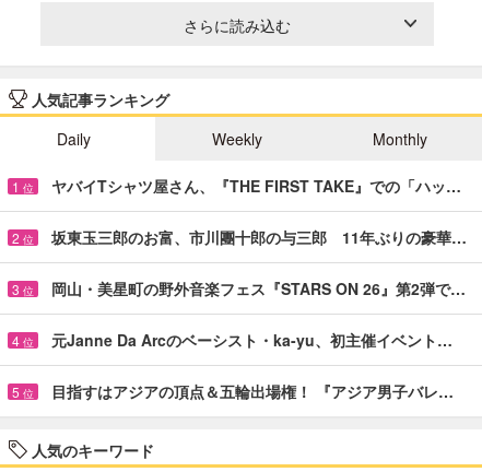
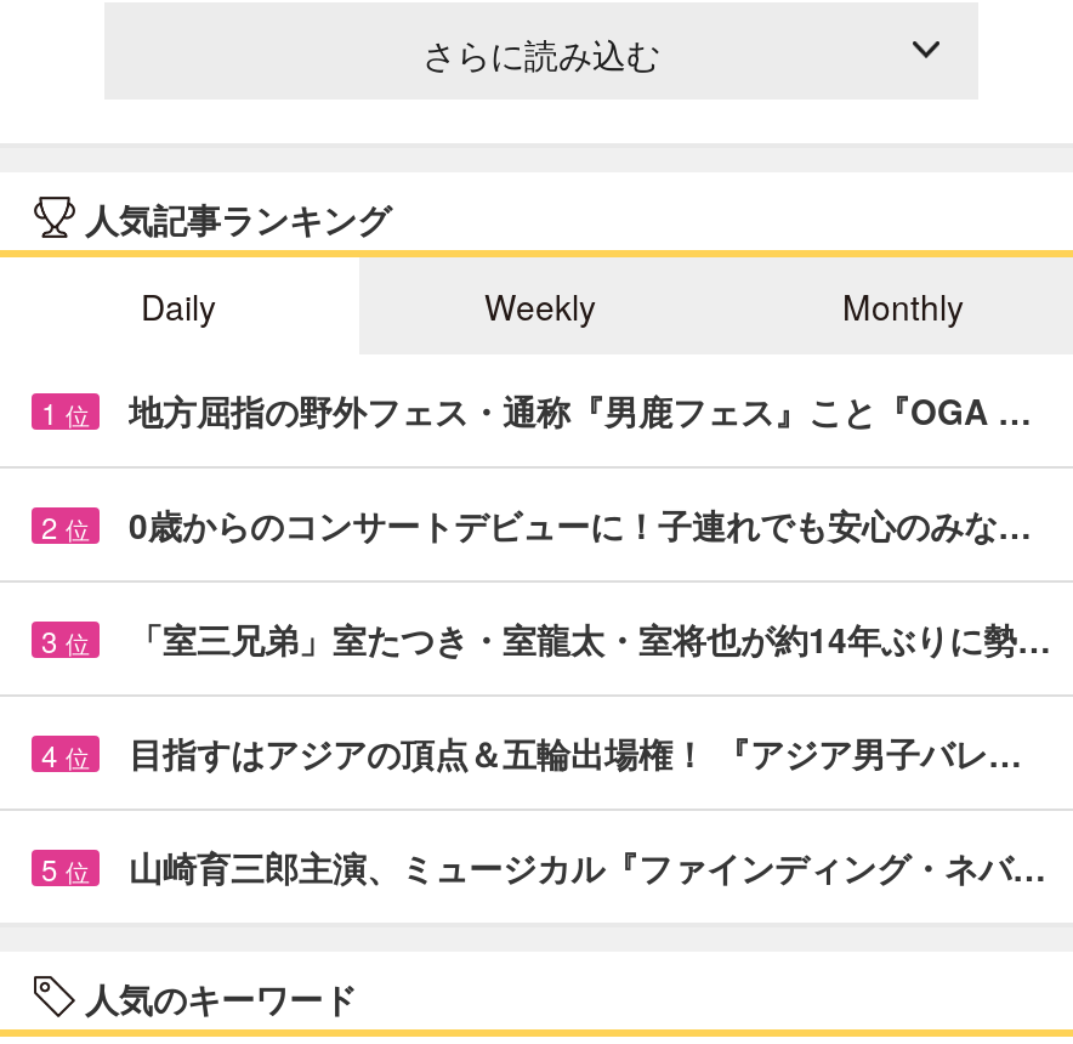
[51,175,461,196] ヤバイTシャツ屋さん、『THE FIRST TAKE』での「ハッ… -> [129,386,1032,434] 地方屈指の野外フェス・通称『男鹿フェス』こと『OGA …
[51,226,467,248] 坂東玉三郎のお富、市川團十郎の与三郎 11年ぶりの豪華… -> [129,500,1032,548] 0歳からのコンサートデビューに！子連れでも安心のみな…
[51,277,466,299] 岡山・美星町の野外音楽フェス『STARS ON 26』第2弾で… -> [129,614,1051,662] 「室三兄弟」室たつき・室龍太・室将也が約14年ぶりに勢…
[51,329,452,351] 元Janne Da Arcのベーシスト・ka-yu、初主催イベント… -> none
none -> [129,842,1046,891] 山崎育三郎主演、ミュージカル『ファインディング・ネバ…
moved [51,380,454,402] -> [129,728,1022,776]: 目指すはアジアの頂点＆五輪出場権！ 『アジア男子バレ…

